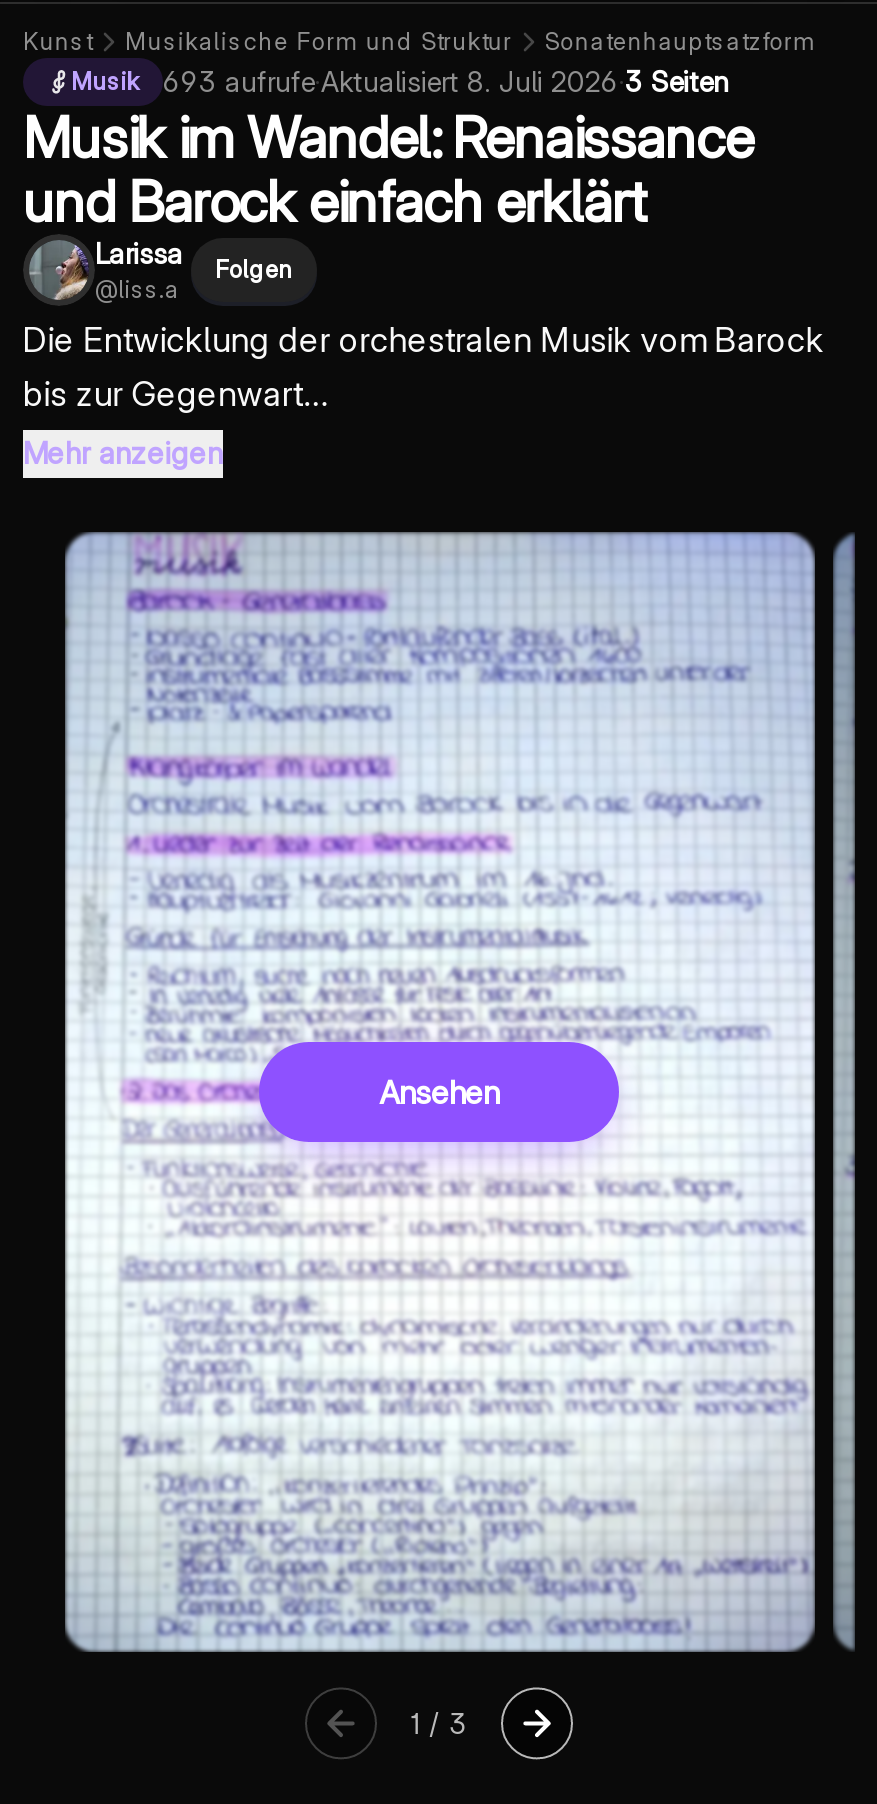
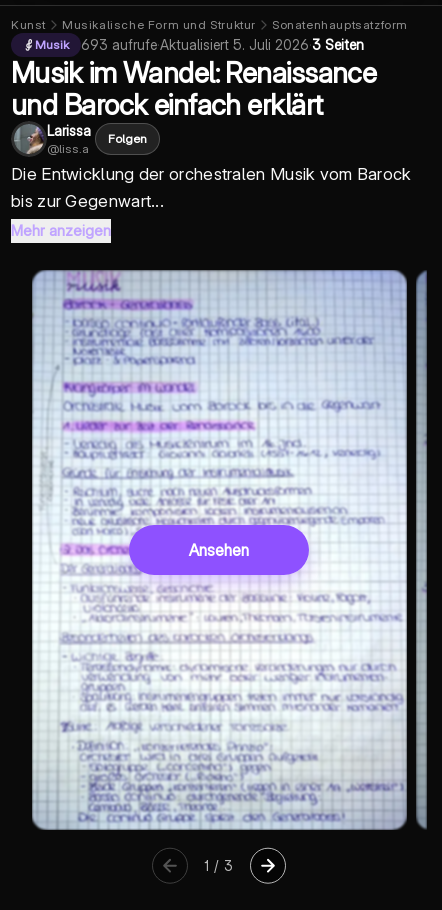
[163,64,729,98] 693 aufrufe · Aktualisiert 8. Juli 2026 · 3 Seiten -> [81,36,364,53] 693 aufrufe · Aktualisiert 5. Juli 2026 · 3 Seiten

